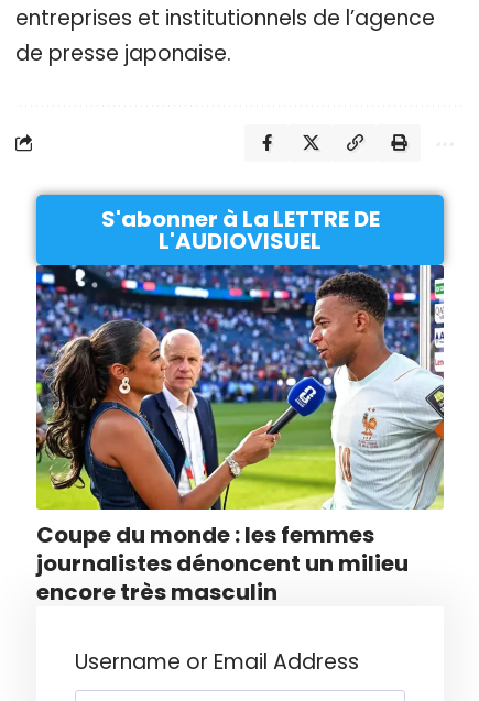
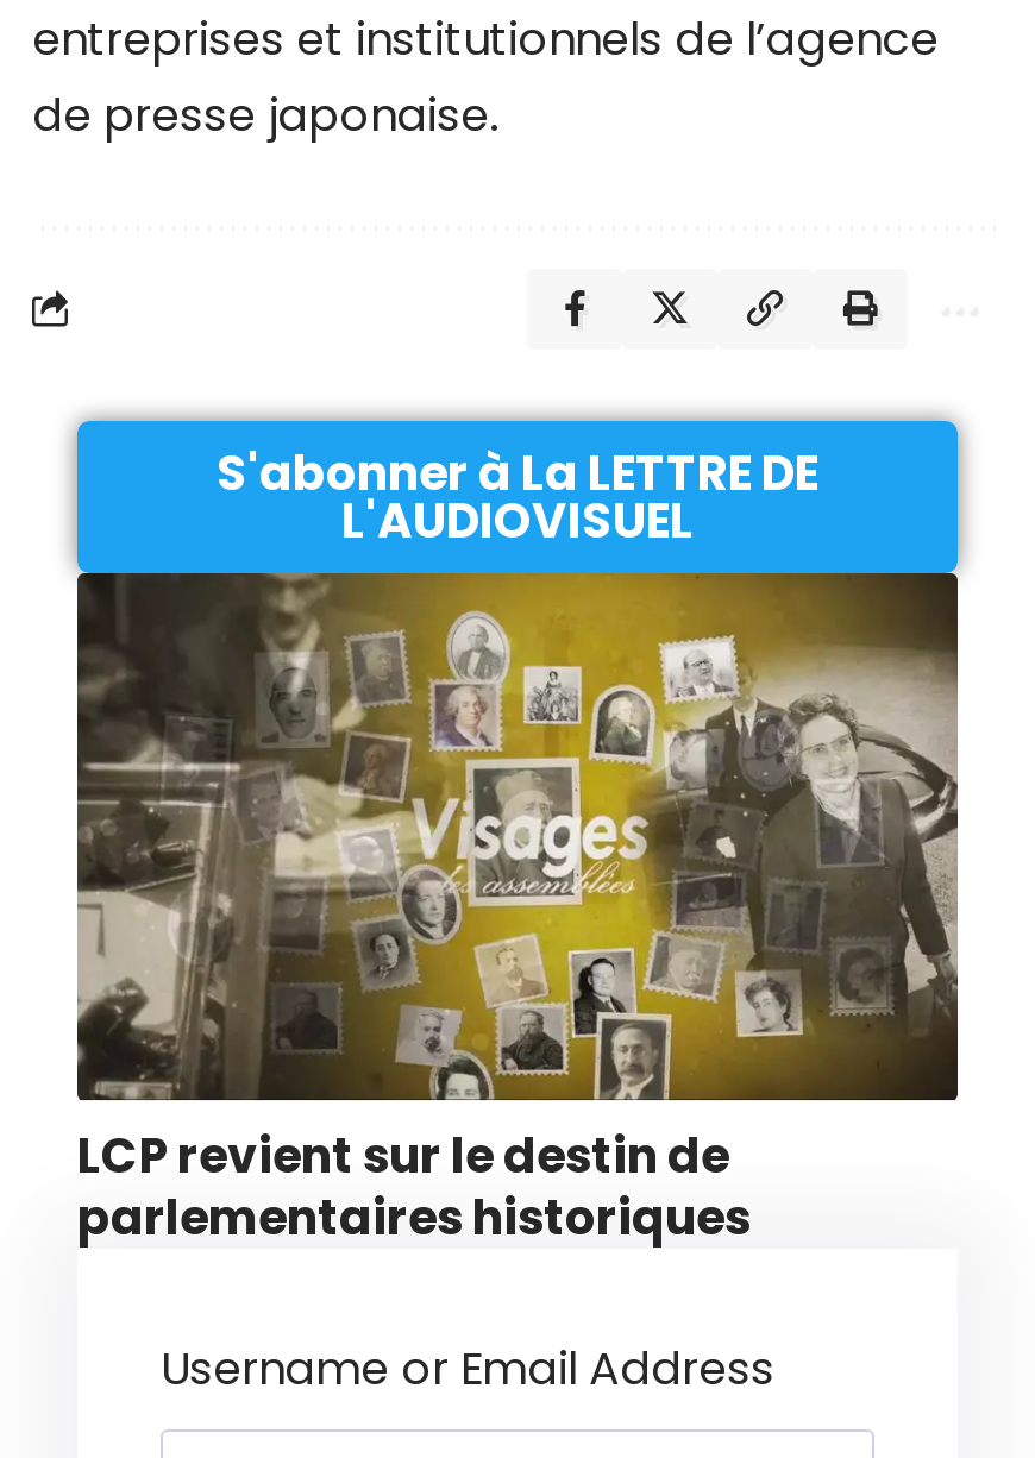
[35,264,445,607] [image] | Coupe du monde : les femmes | journalistes dénoncent un milieu | encore très masculin -> [75,571,960,1251] [image] | LCP revient sur le destin de | parlementaires historiques

